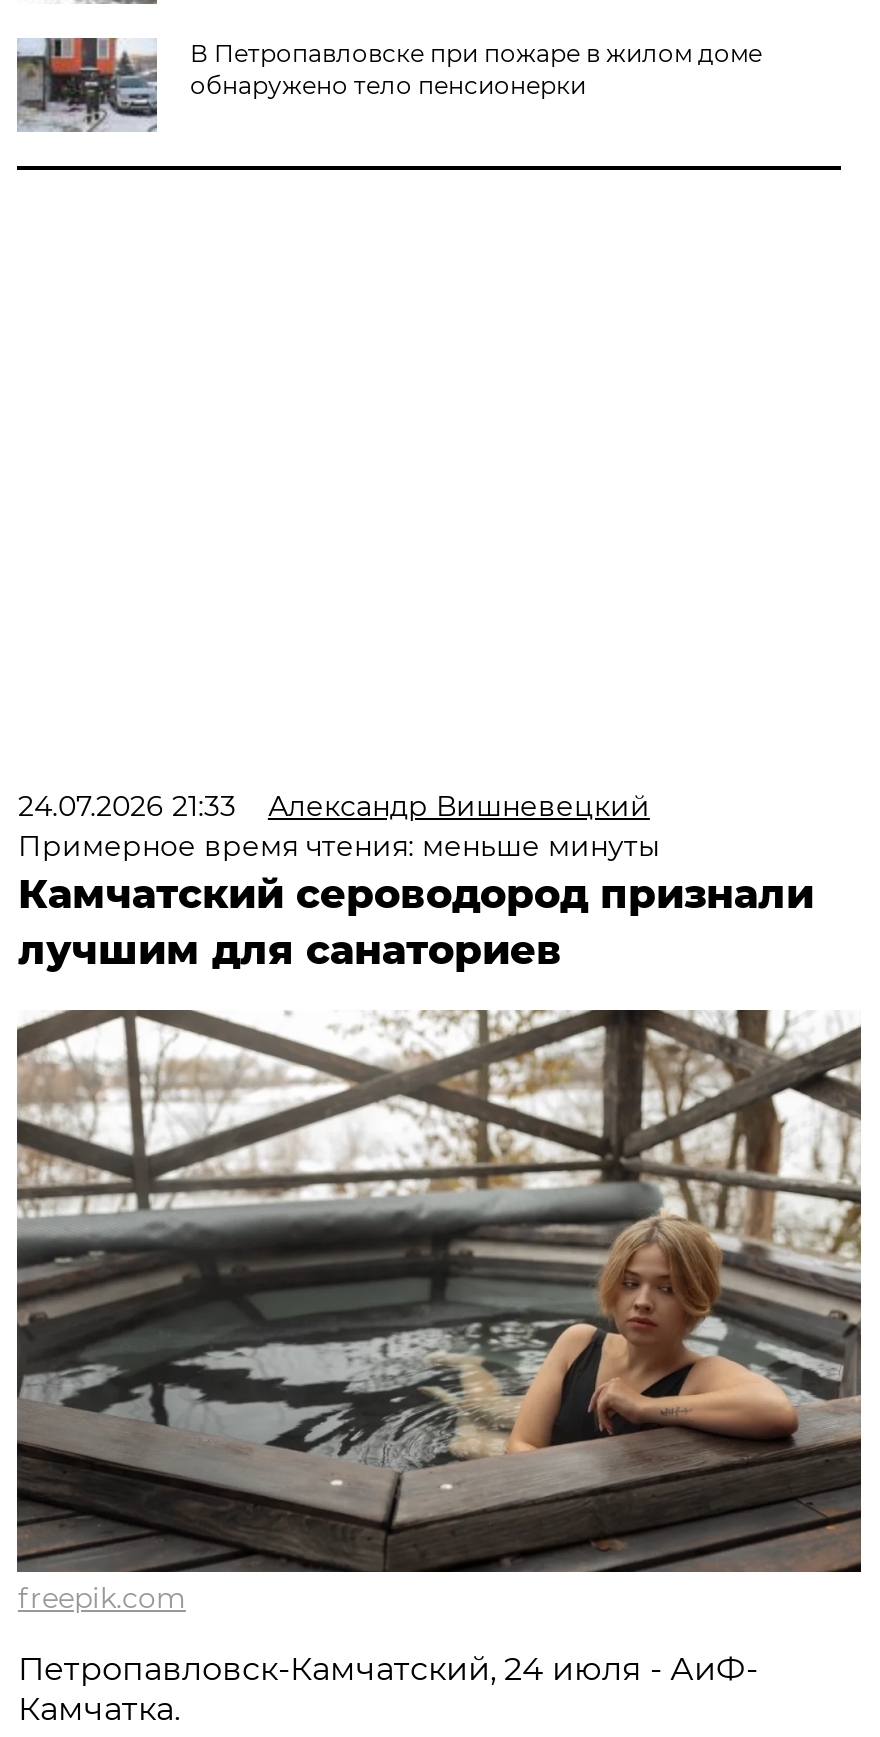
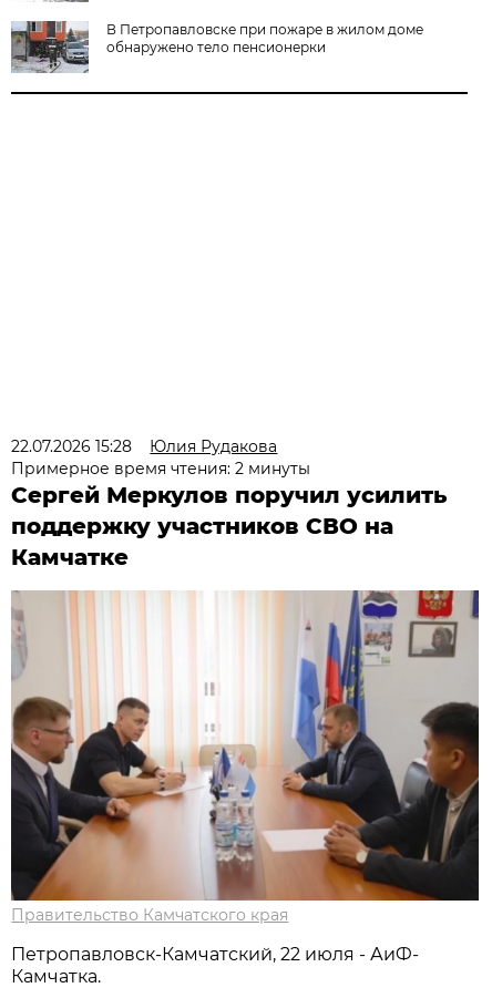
[18,788,814,974] 24.07.2026 21:33 | Александр Вишневецкий | Примерное время чтения: меньше минуты | Камчатский сероводород признали | лучшим для санаториев -> [12,436,447,570] 22.07.2026 15:28 | Юлия Рудакова | Примерное время чтения: 2 минуты | Сергей Меркулов поручил усилить | поддержку участников СВО на | Камчатке
[17,1008,863,1616] [image] | freepik.com -> [11,589,480,925] [image] | Правительство Камчатского края
[18,1650,758,1688] Петропавловск-Камчатский, 24 июля - АиФ- -> [12,944,419,965] Петропавловск-Камчатский, 22 июля - АиФ-

